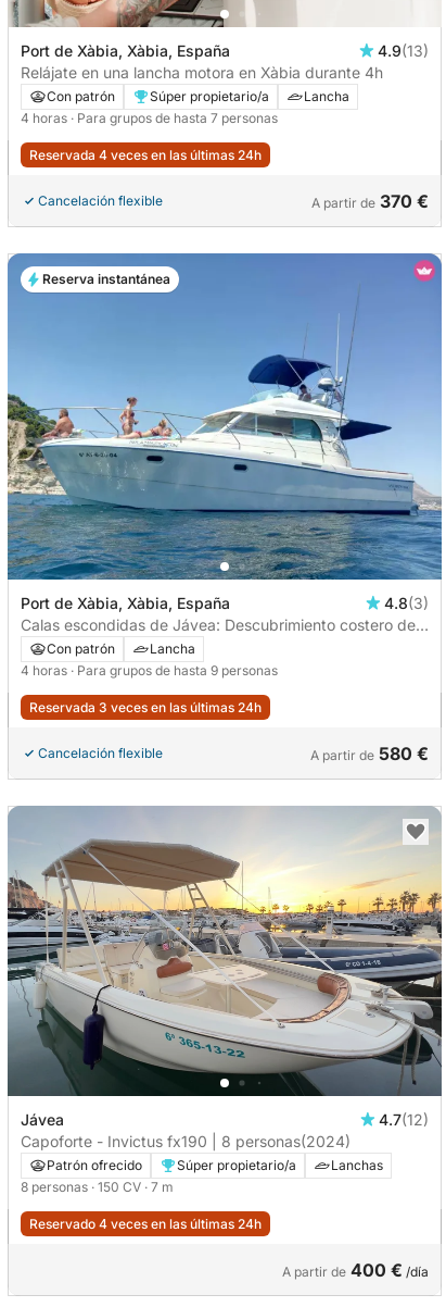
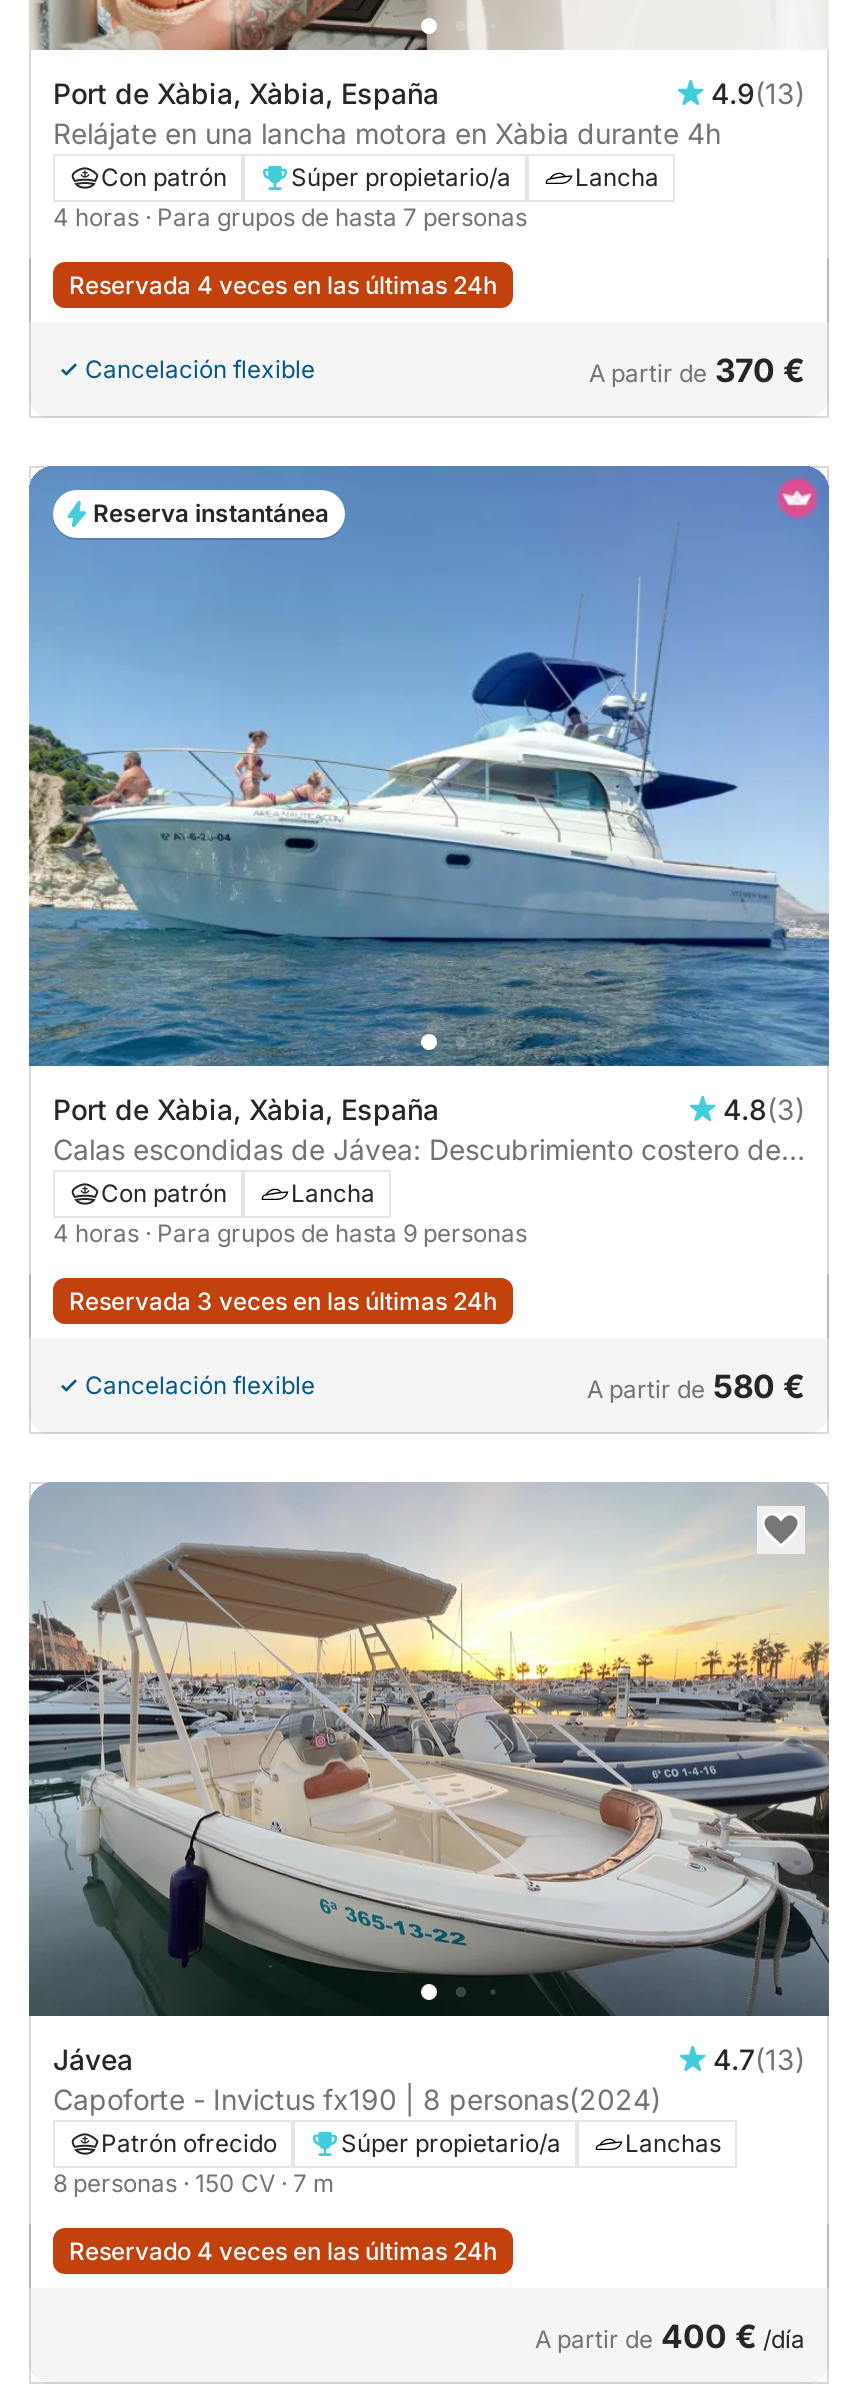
[379,1110,429,1128] 4.7(12) -> [713,2041,805,2075] 4.7(13)

